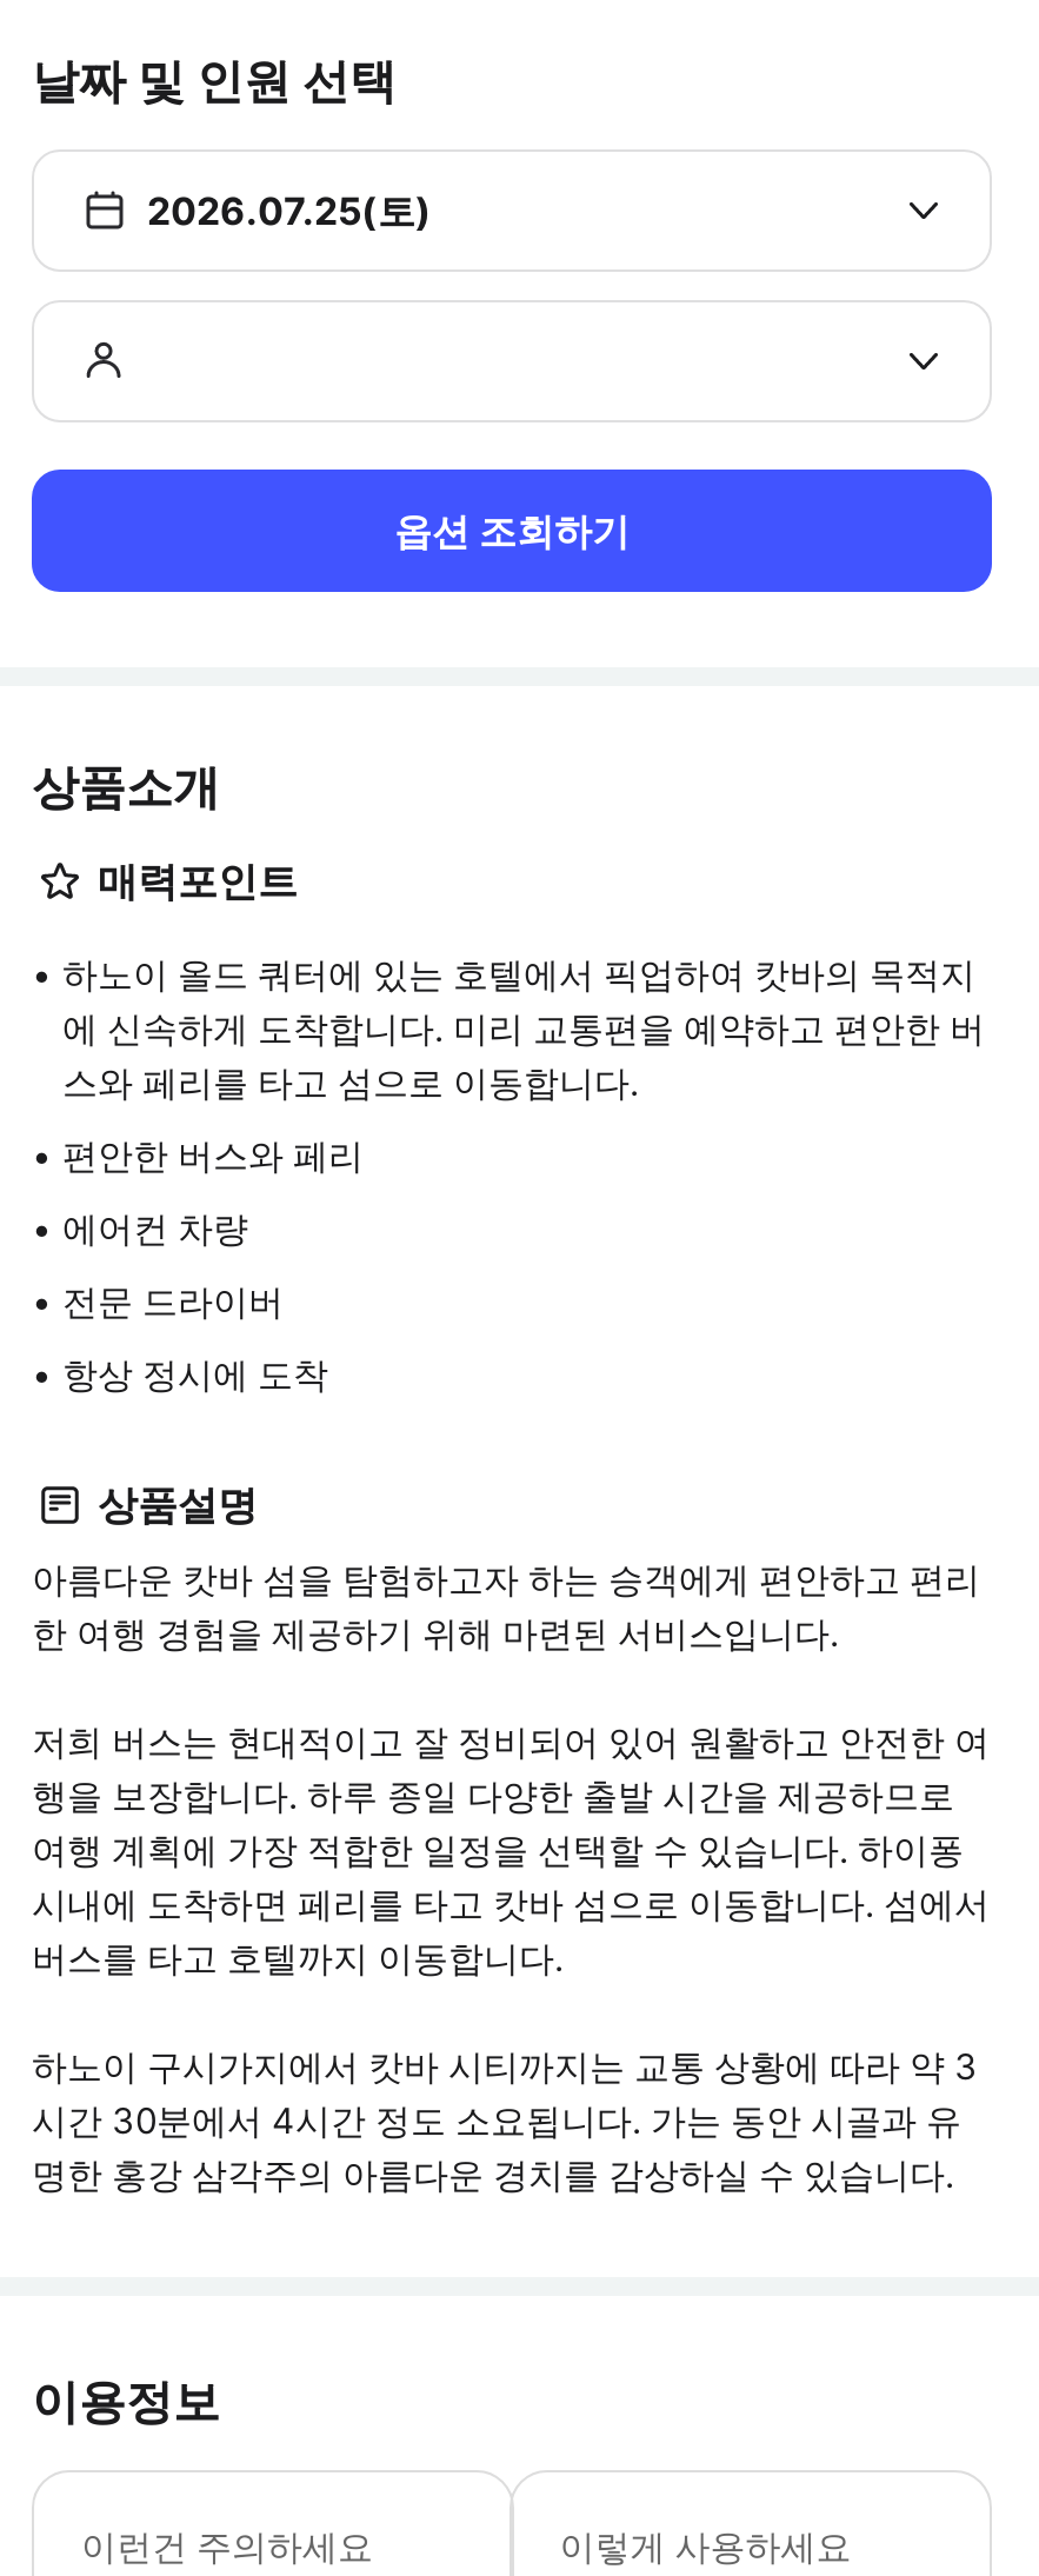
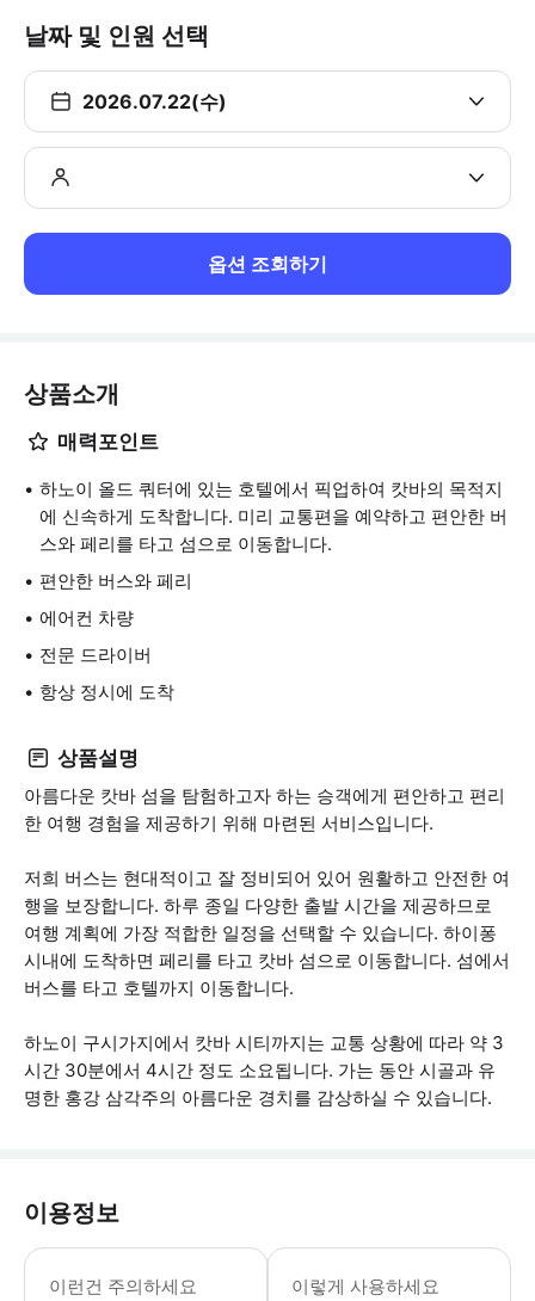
[147,187,432,234] 2026.07.25(토) -> [82,90,227,113] 2026.07.22(수)

